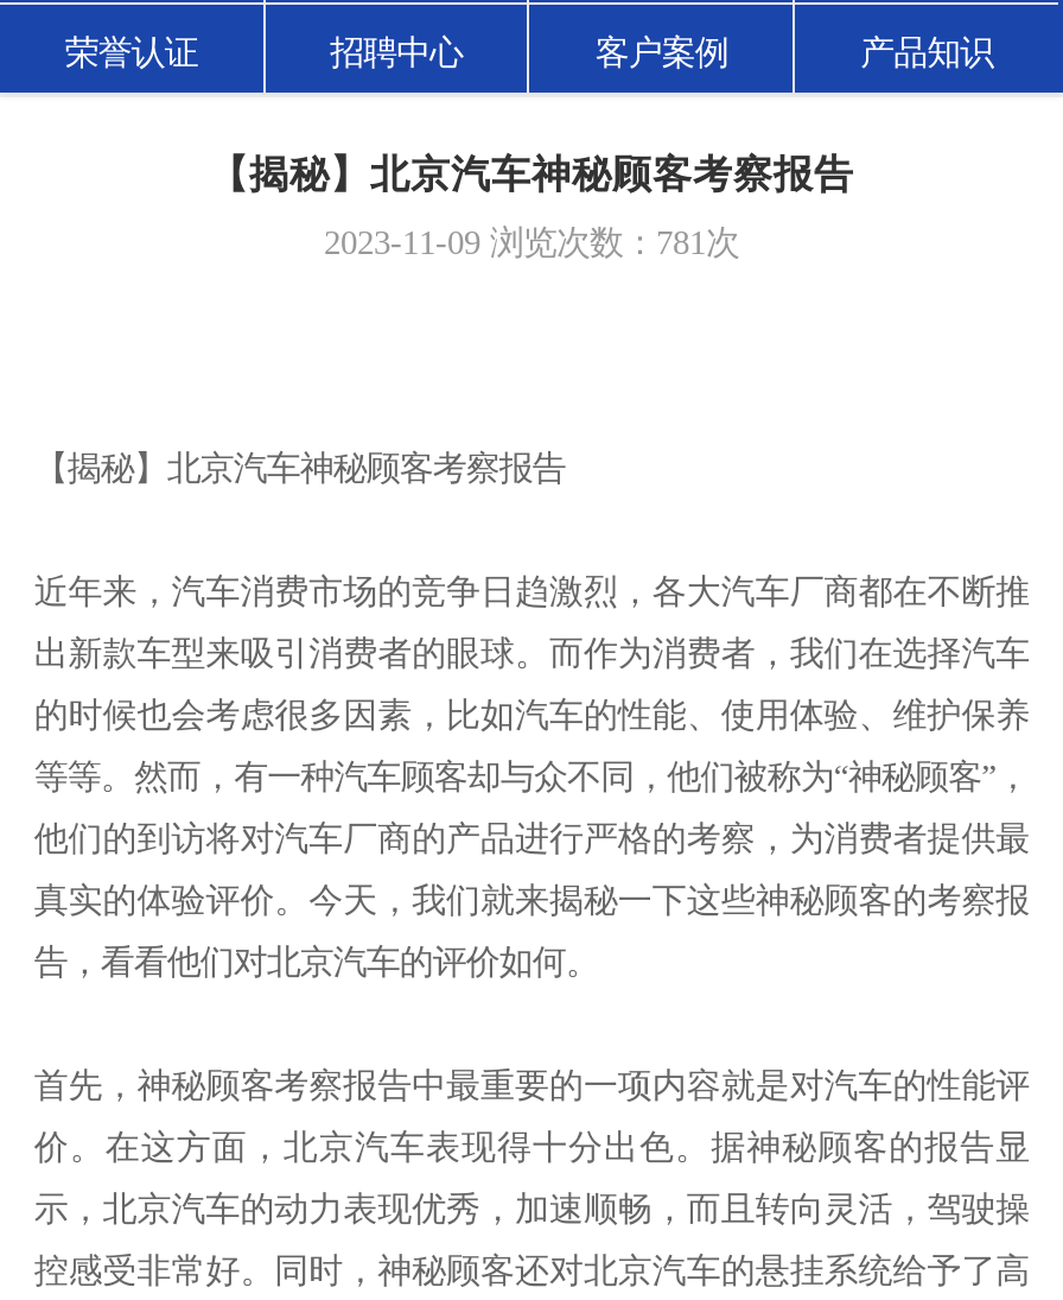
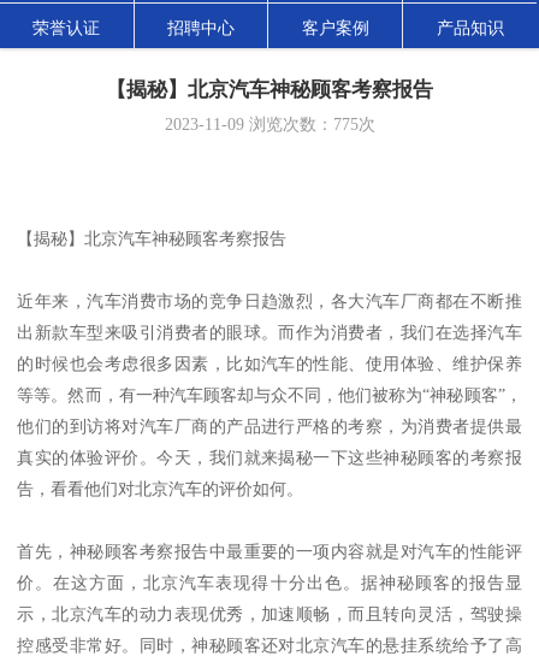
[324,224,739,262] 2023-11-09浏览次数：781次 -> [164,115,375,134] 2023-11-09浏览次数：775次

